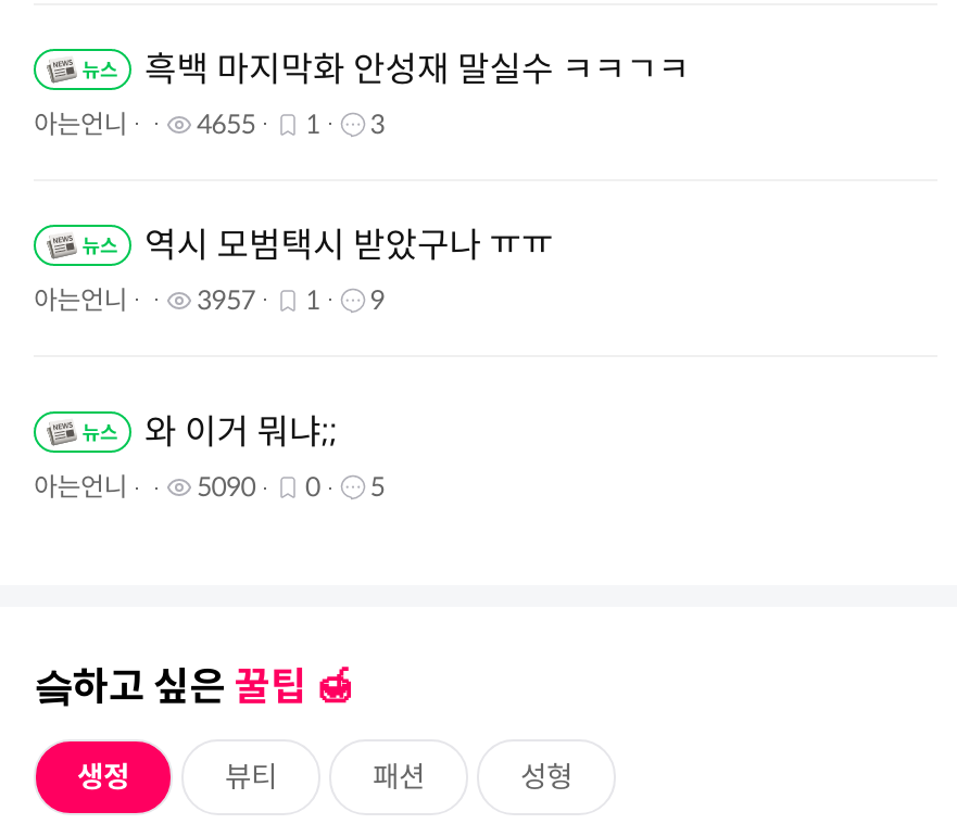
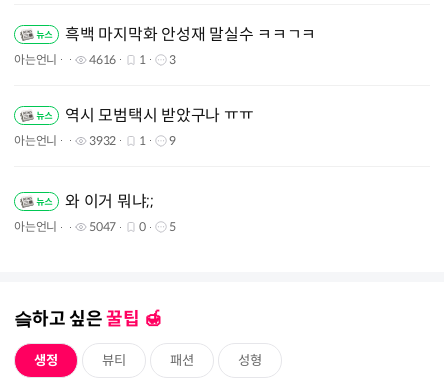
[197,107,385,140] 4655 1 3 -> [89,52,175,67] 4616 1 3
[197,283,385,316] 3957 1 9 -> [89,133,175,148] 3932 1 9
[197,471,385,504] 5090 0 5 -> [89,219,175,234] 5047 0 5

